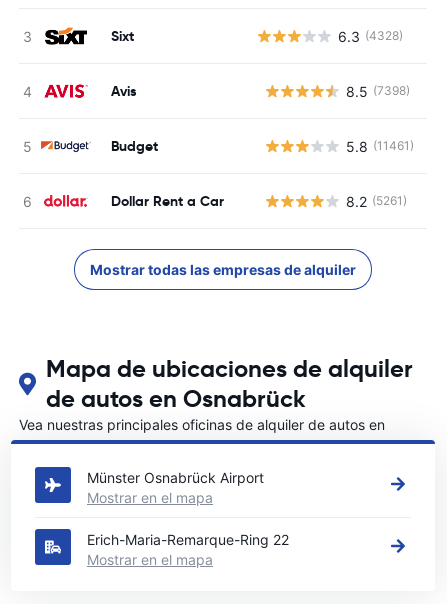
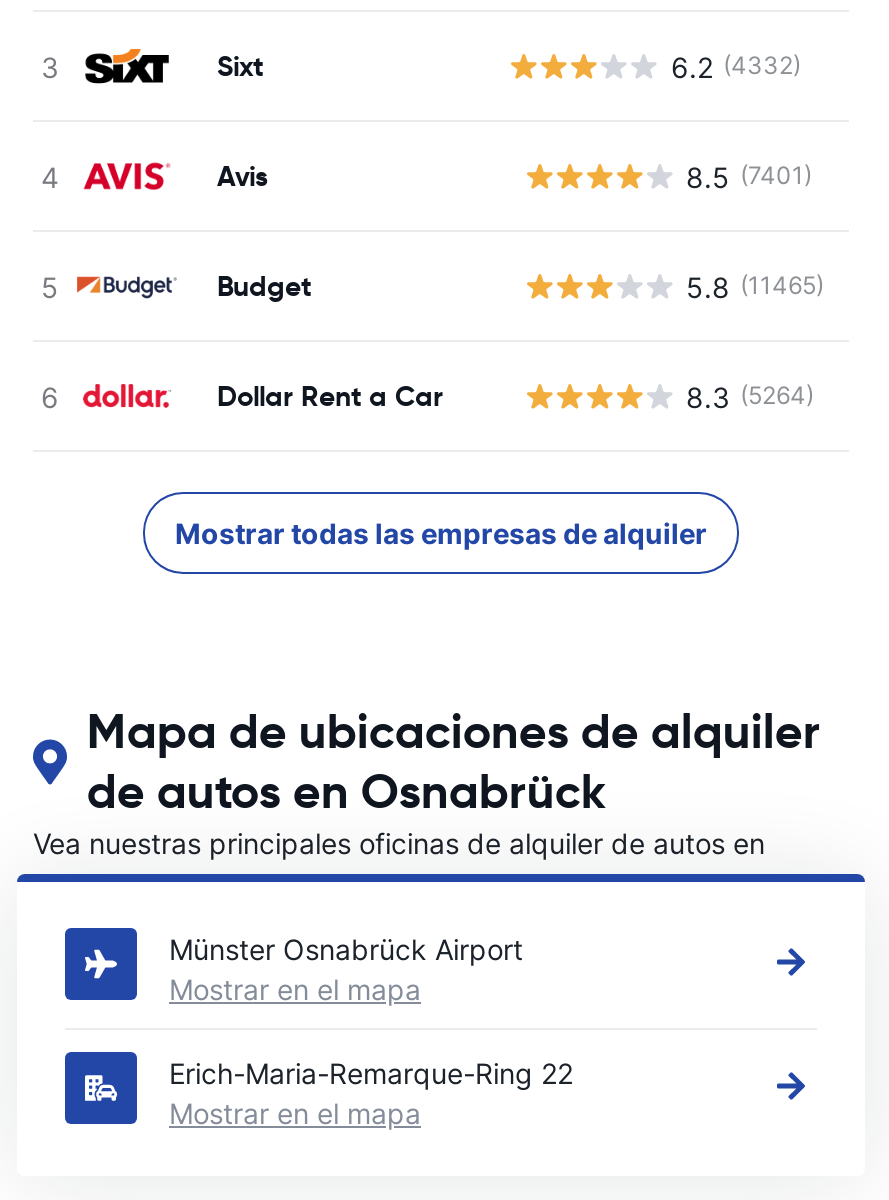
[338,27,403,44] 6.3 (4328) -> [671,49,801,83] 6.2 (4332)
[345,82,409,99] 8.5 (7398) -> [686,159,812,193] 8.5 (7401)
[345,137,413,154] 5.8 (11461) -> [686,269,824,303] 5.8 (11465)
[345,192,406,209] 8.2 (5261) -> [686,379,814,413] 8.3 (5264)

